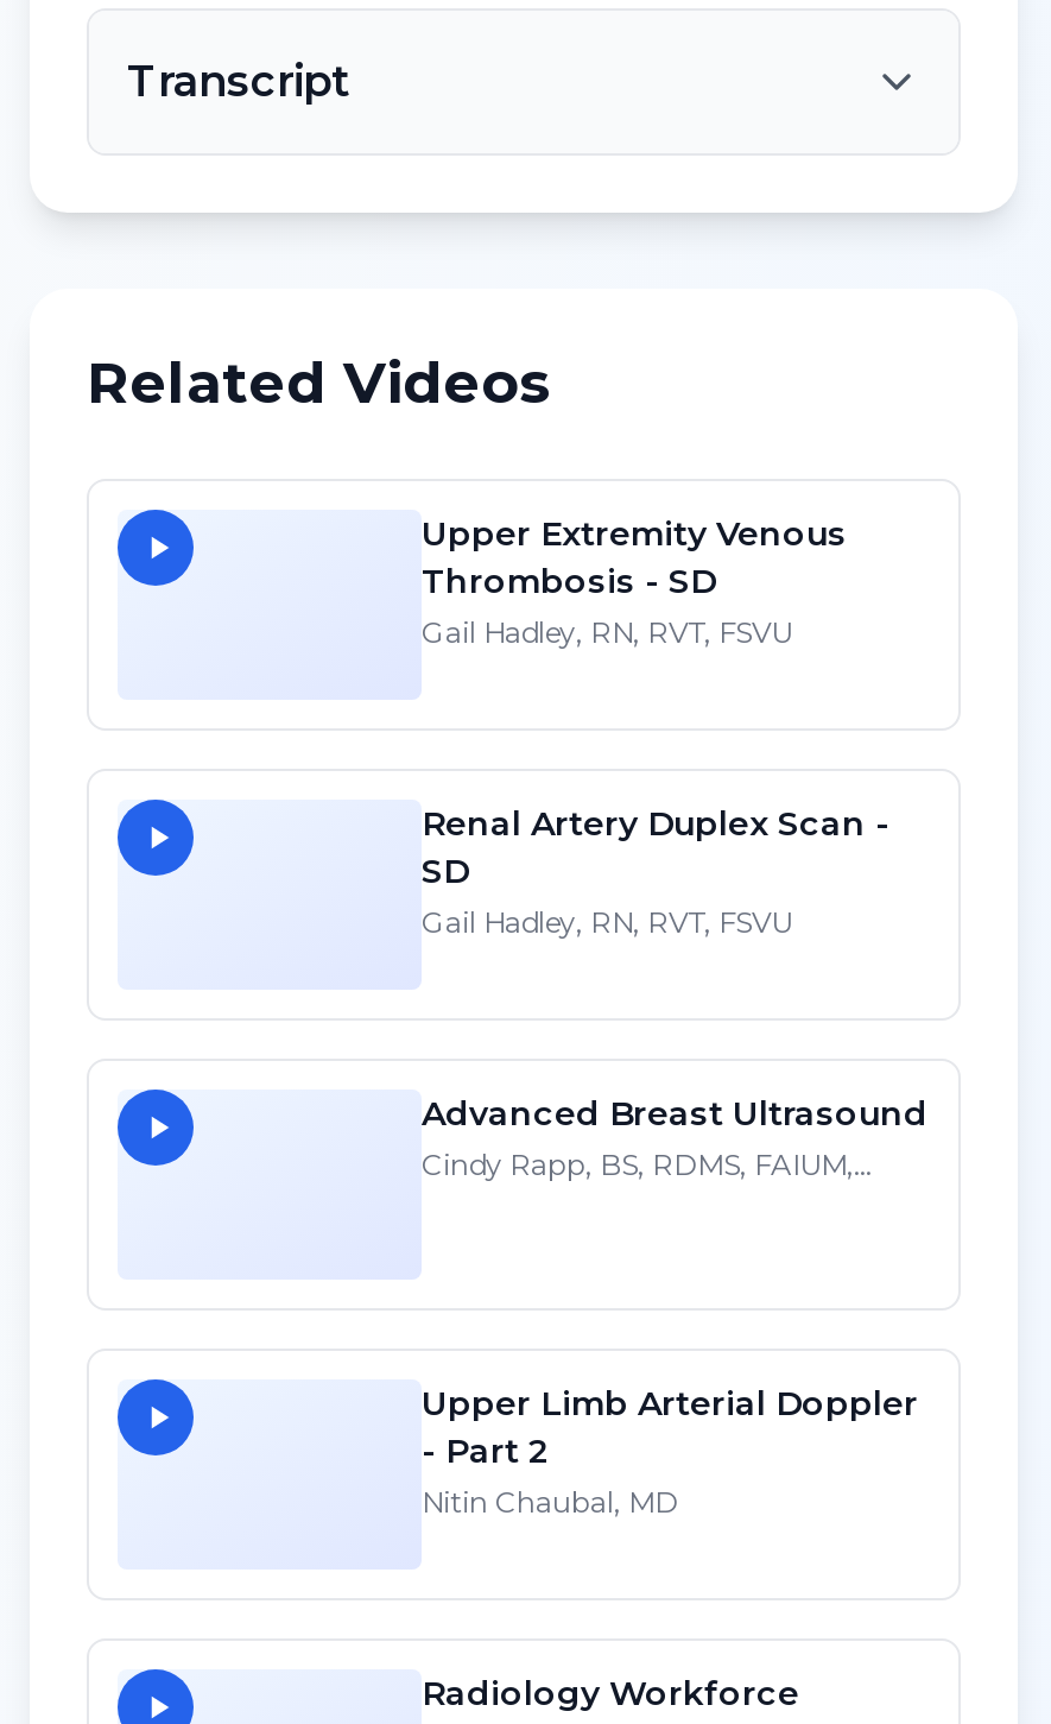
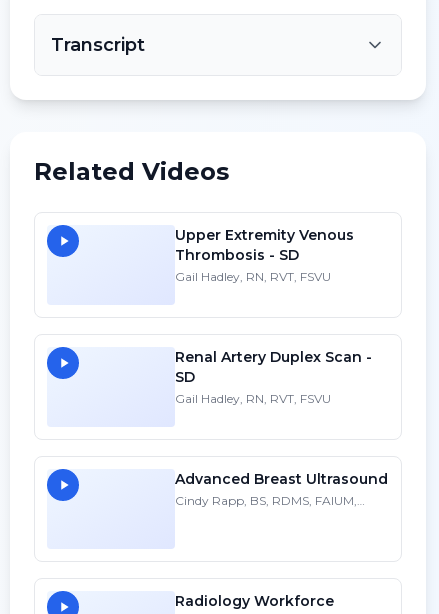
[422,1382,918,1520] Upper Limb Arterial Doppler | - Part 2 | Nitin Chaubal, MD -> none

